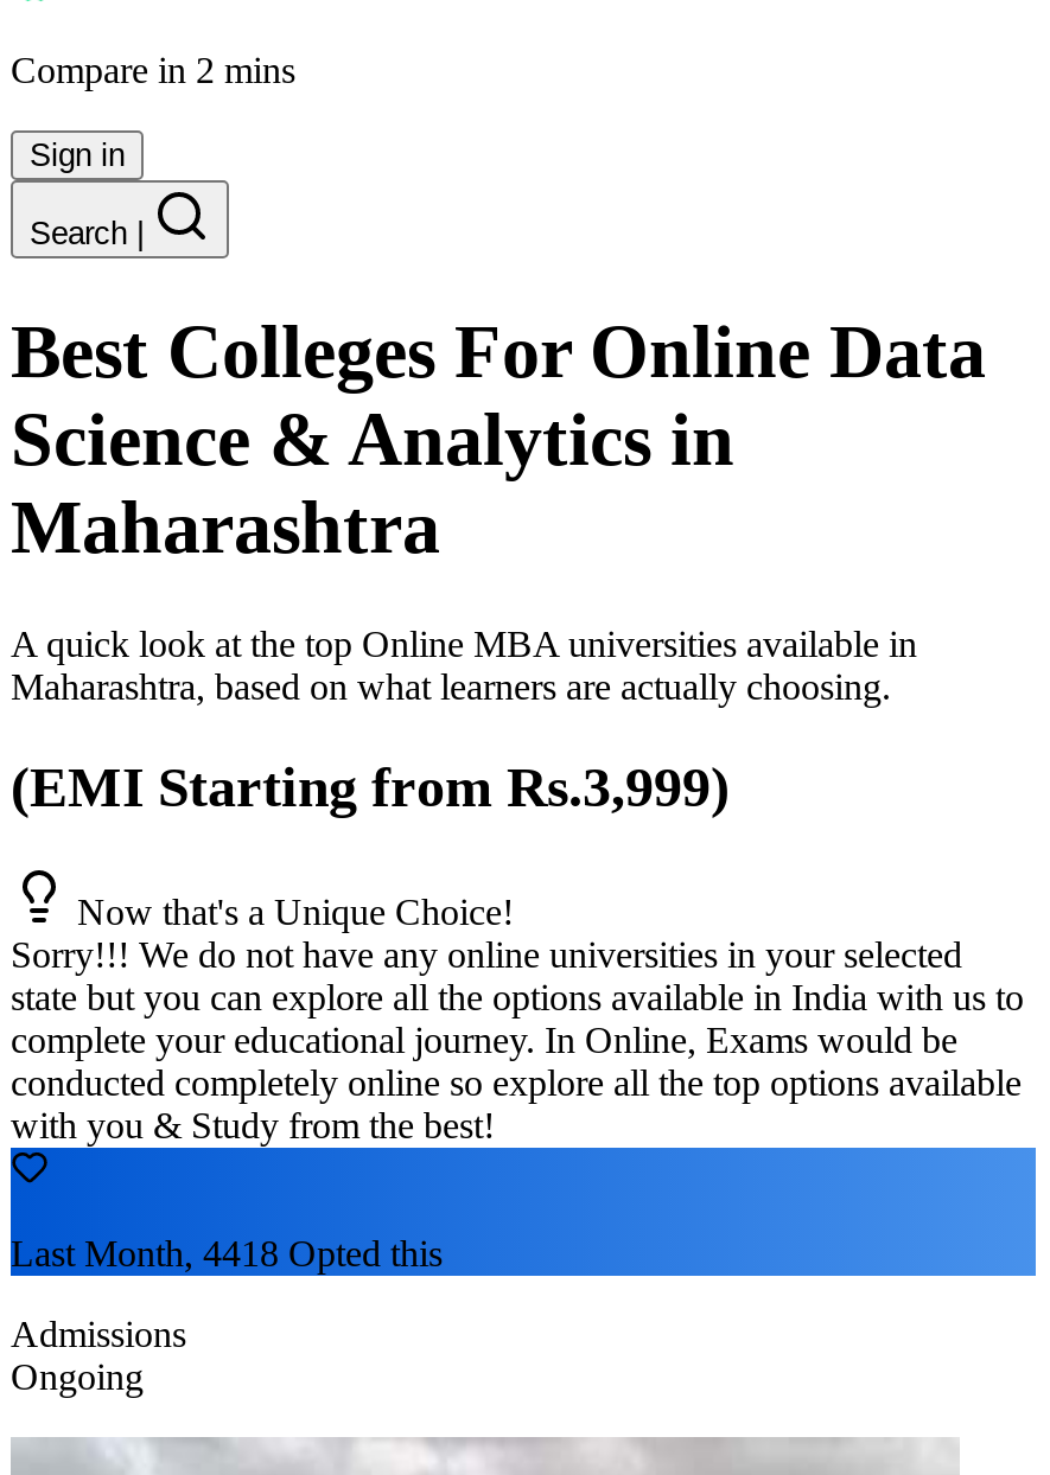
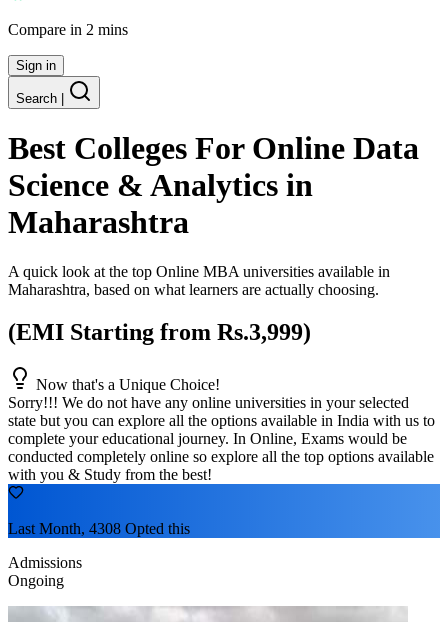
[11,1232,443,1273] Last Month, 4418 Opted this -> [8,520,190,537] Last Month, 4308 Opted this

